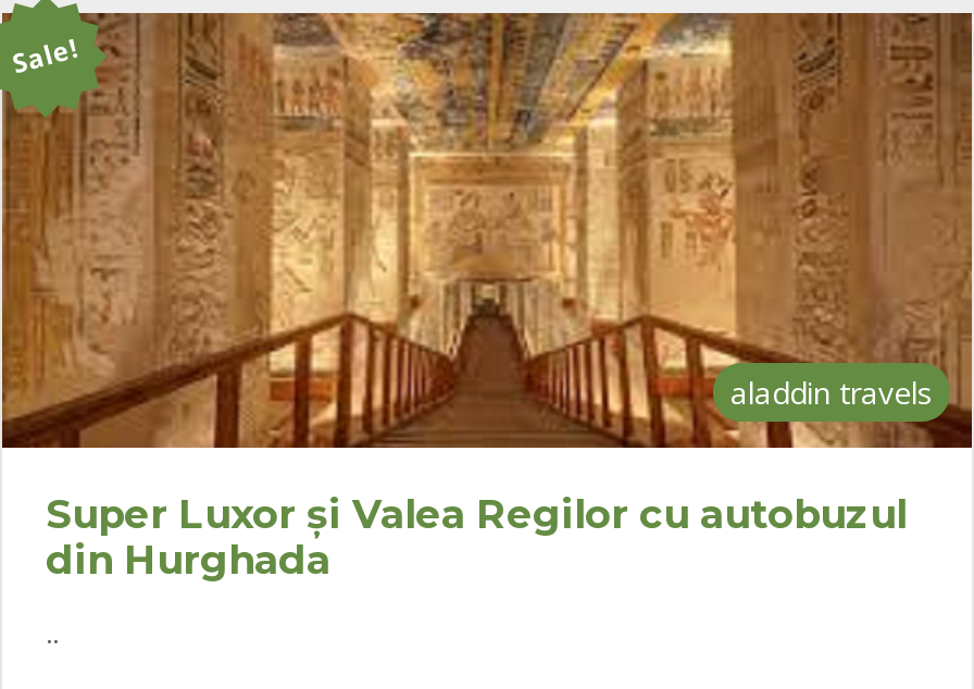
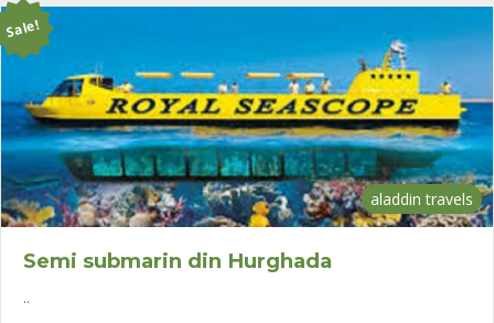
[7,11,967,585] [image] | Super Luxor şi Valea Regilor cu autobuzul | din Hurghada -> [3,6,491,274] [image] | Semi submarin din Hurghada

